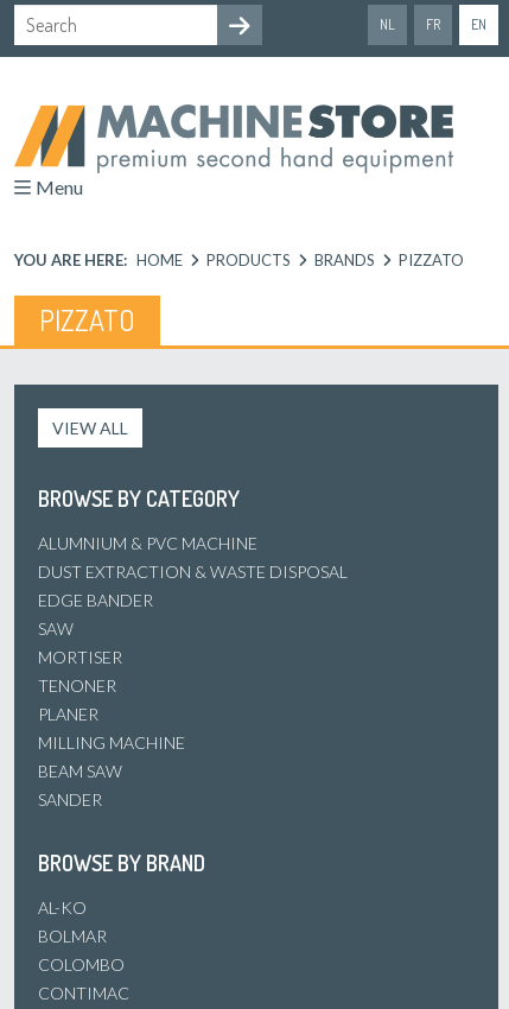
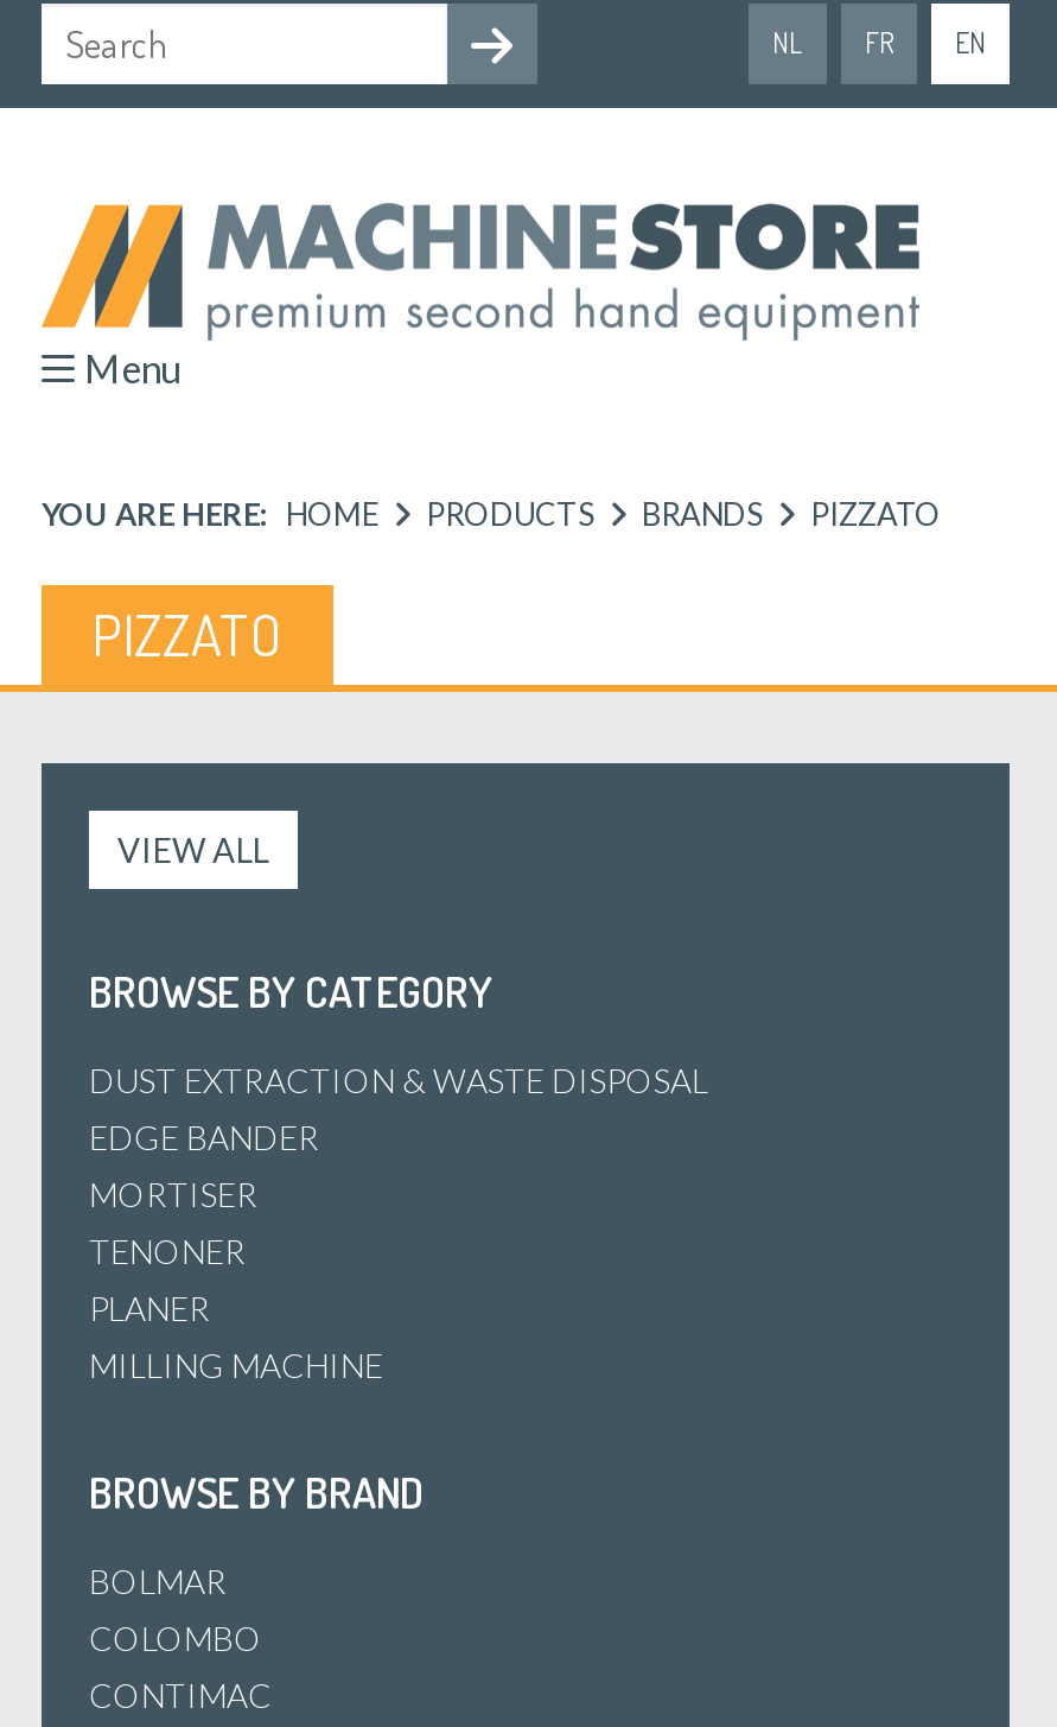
[38,533,257,553] ALUMNIUM & PVC MACHINE -> none
[38,618,74,639] SAW -> none
[38,761,122,810] BEAM SAW | SANDER -> none
[38,897,87,918] AL-KO -> none

